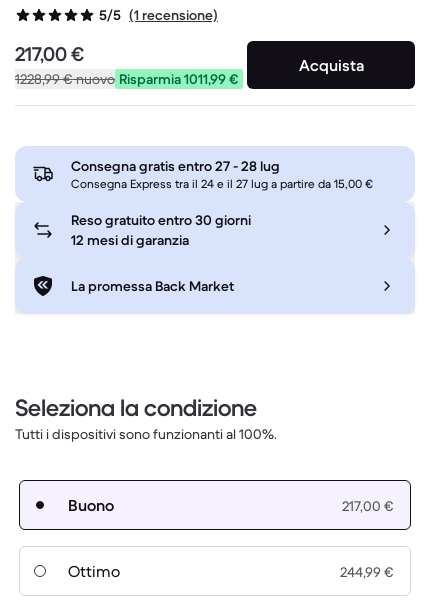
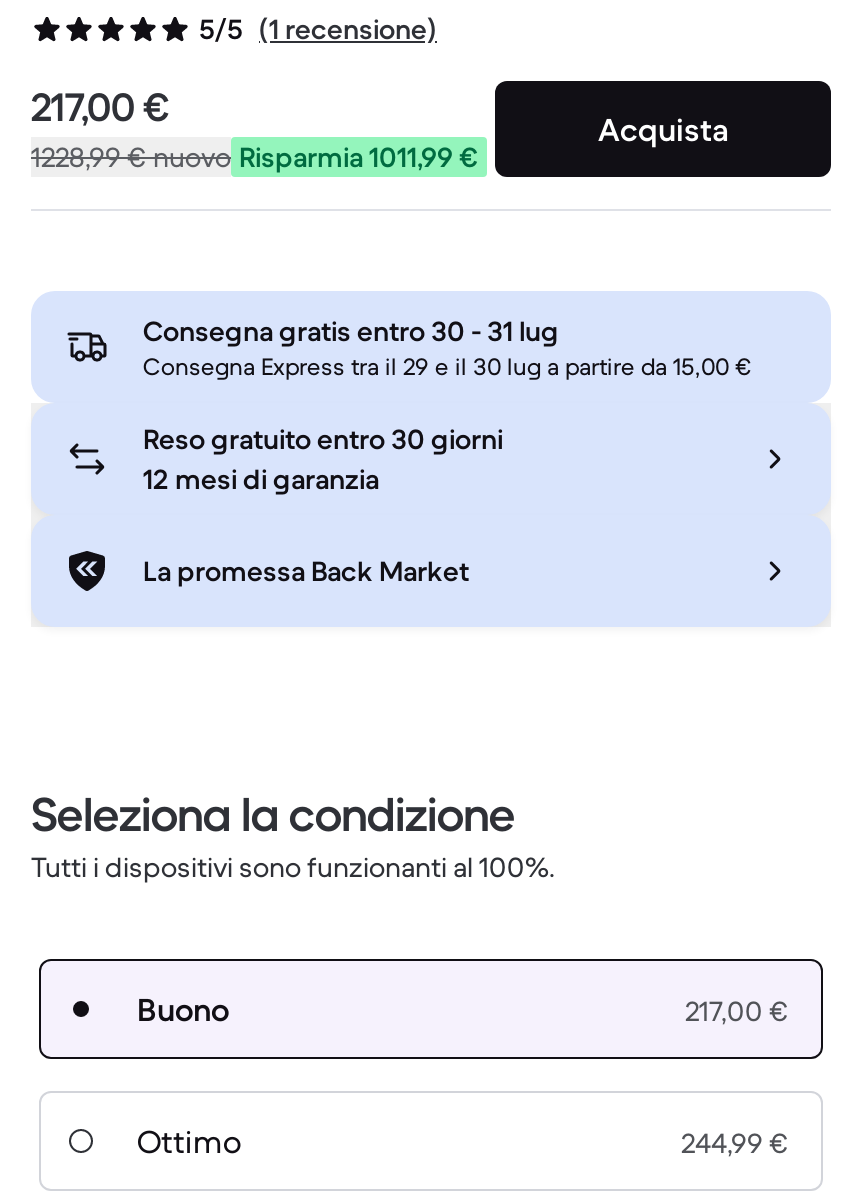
[71,157,280,175] Consegna gratis entro 27 - 28 lug -> [143,314,559,350] Consegna gratis entro 30 - 31 lug
[71,176,373,191] Consegna Express tra il 24 e il 27 lug a partire da 15,00 € -> [143,352,751,382] Consegna Express tra il 29 e il 30 lug a partire da 15,00 €

